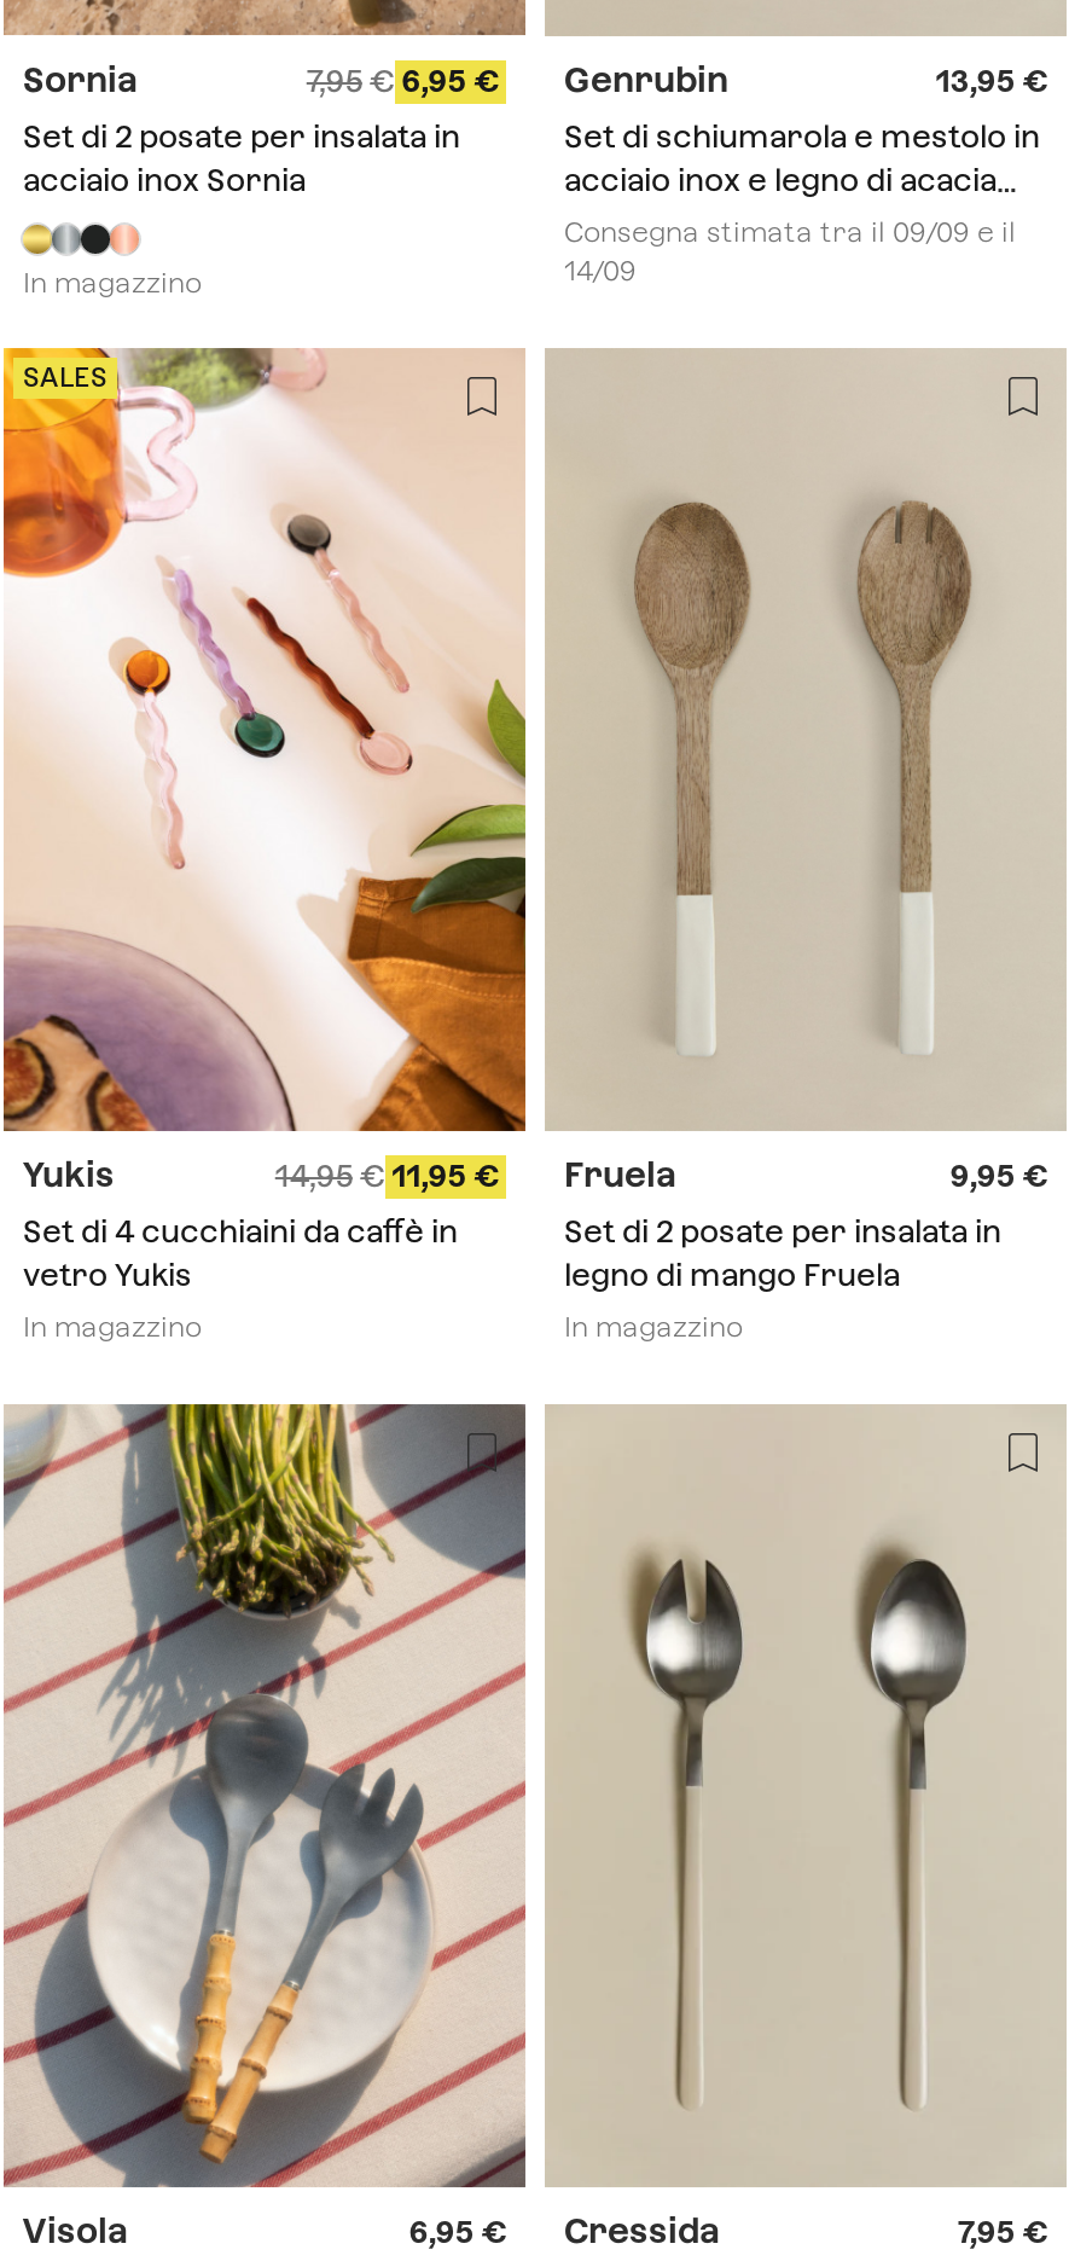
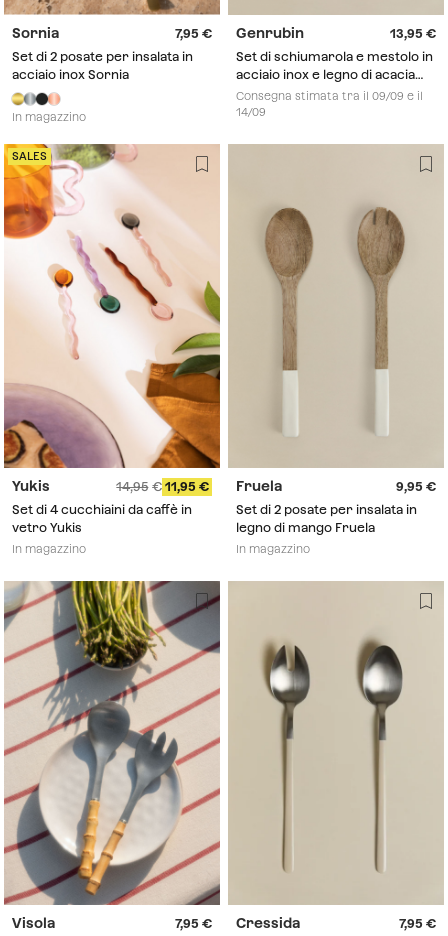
[402,62,467,99] 6,95 -> none
[409,2213,474,2250] 6,95 -> [175,916,199,931] 7,95

